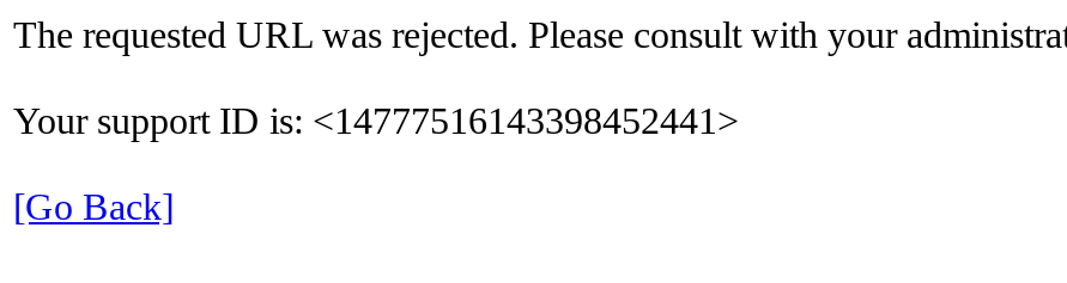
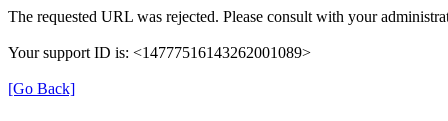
[13,100,739,141] Your support ID is: <14777516143398452441> -> [8,44,311,61] Your support ID is: <14777516143262001089>

